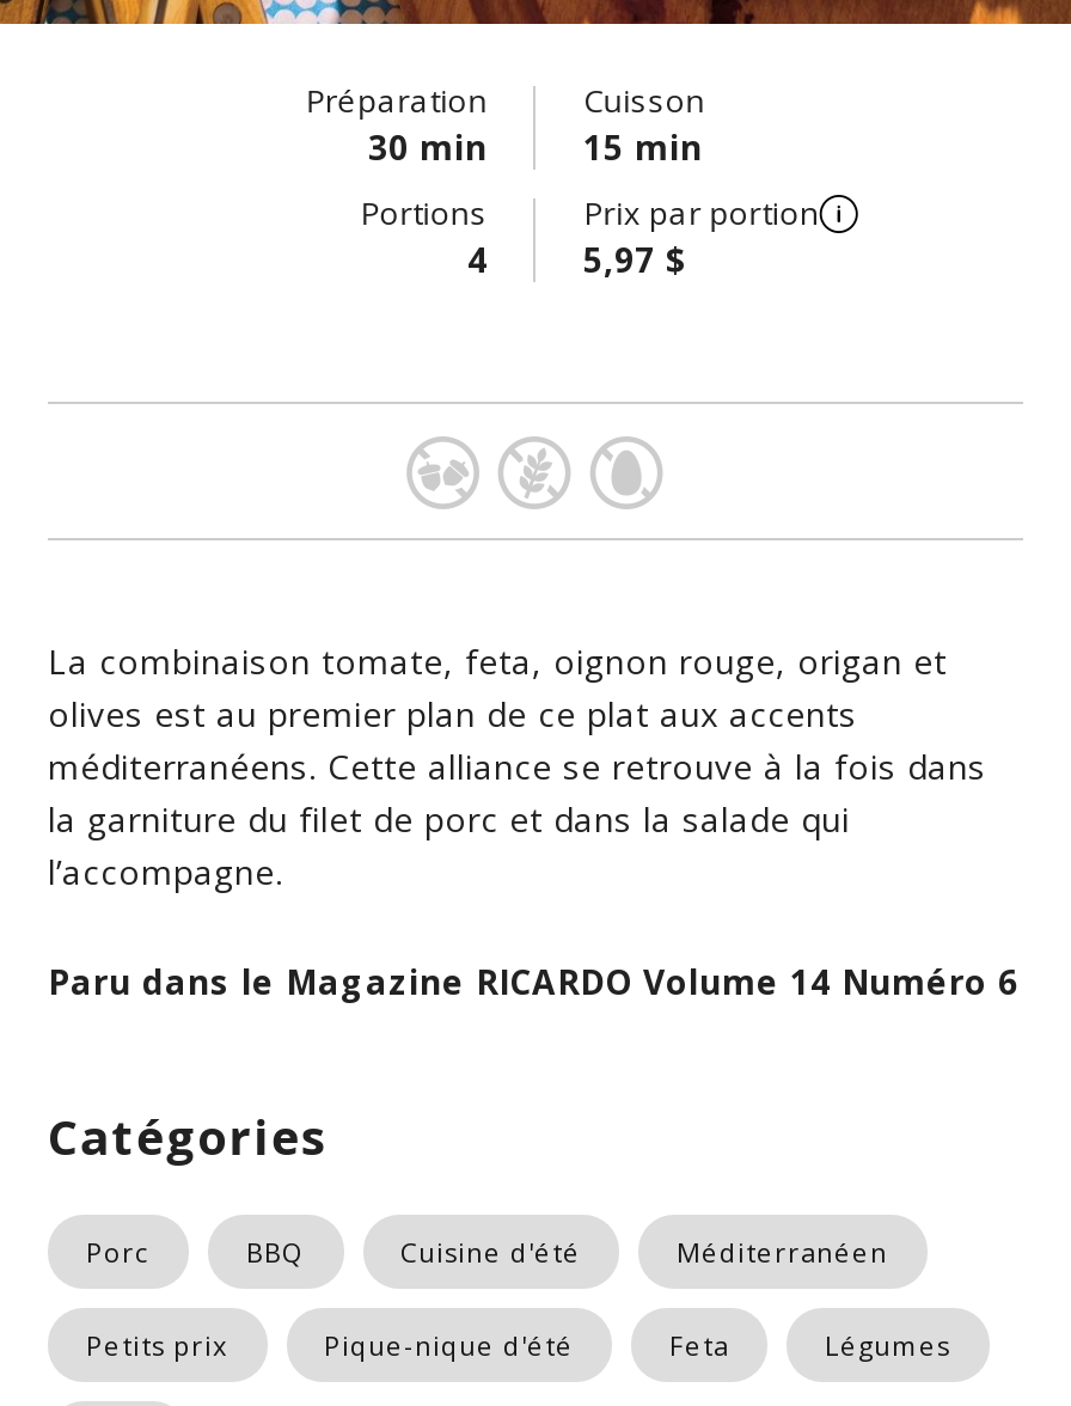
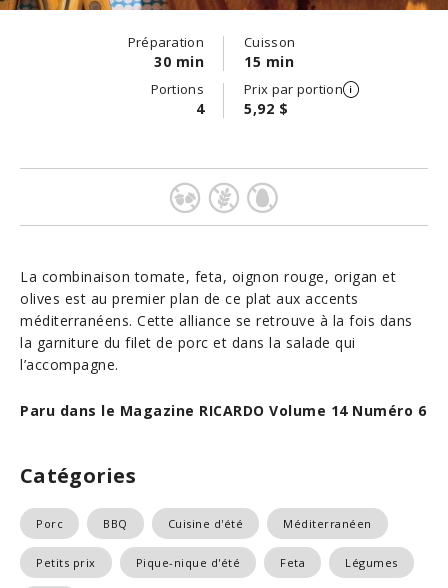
[583,237,688,282] 5,97 $ -> [244,99,288,118] 5,92 $

